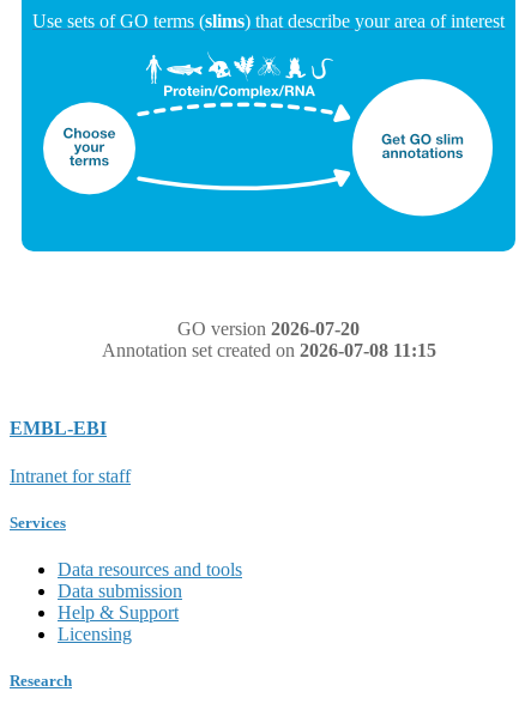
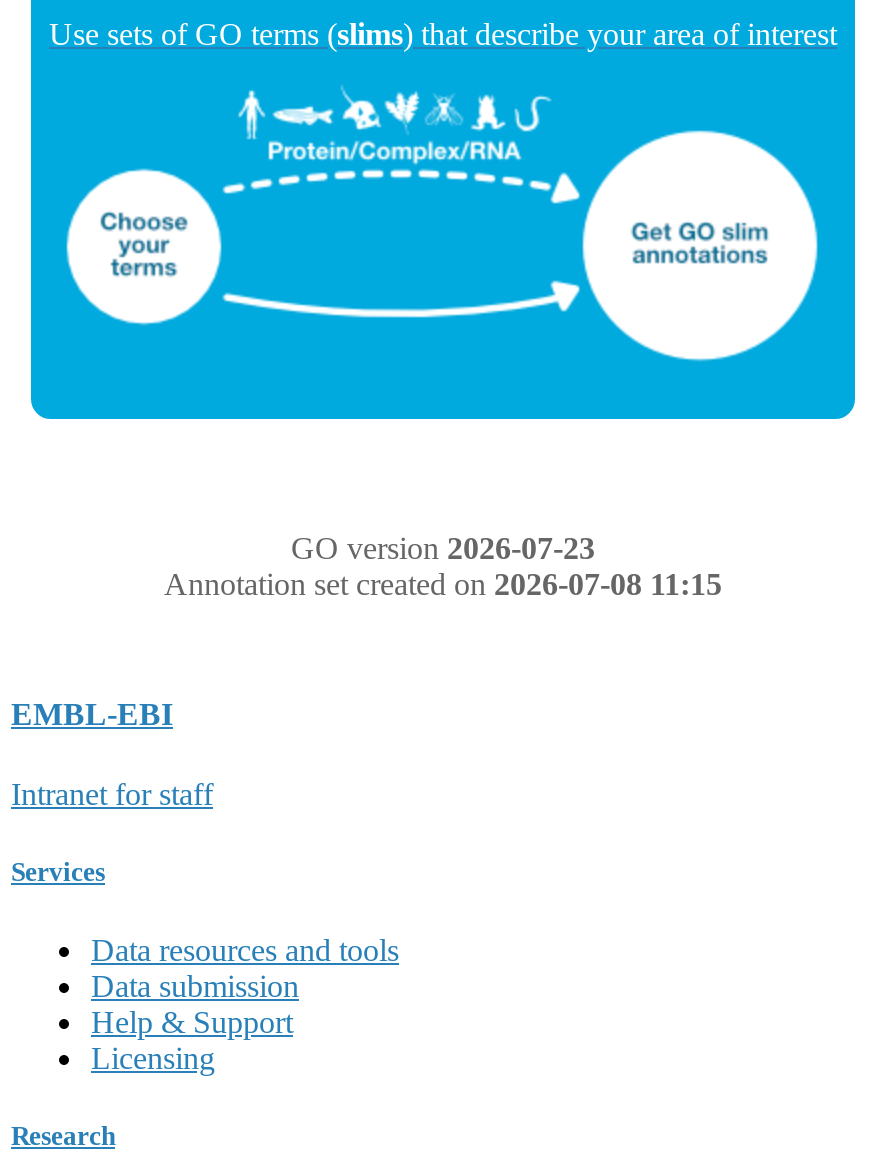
[177,318,360,339] GO version 2026-07-20 -> [291,531,595,565] GO version 2026-07-23

